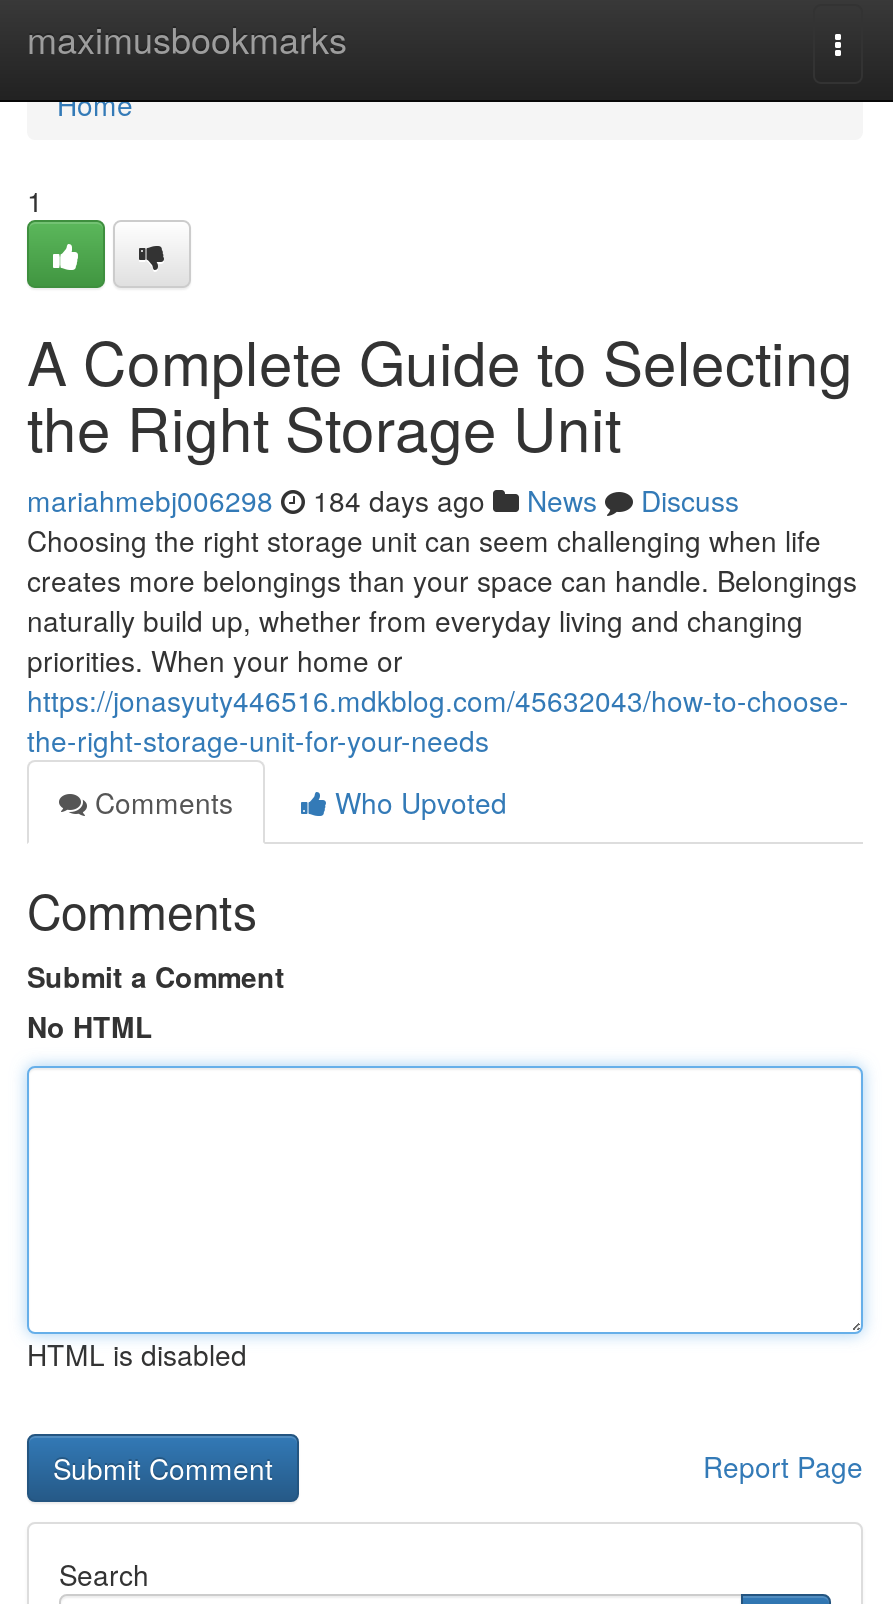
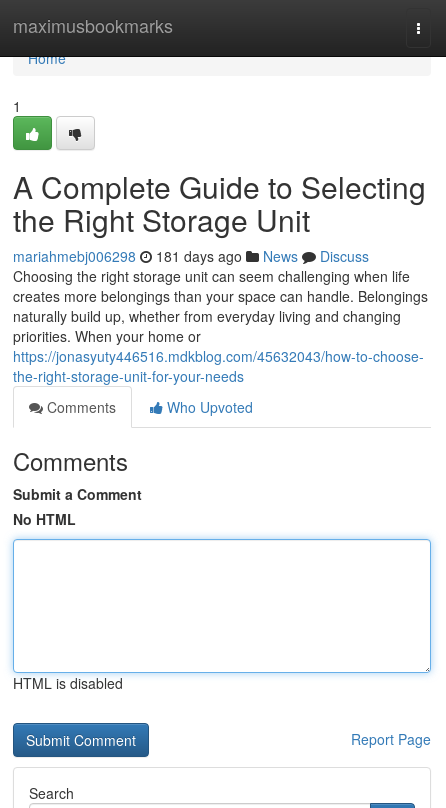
[27,480,739,520] mariahmebj006298 184 days ago News Discuss -> [13,246,369,266] mariahmebj006298 181 days ago News Discuss

